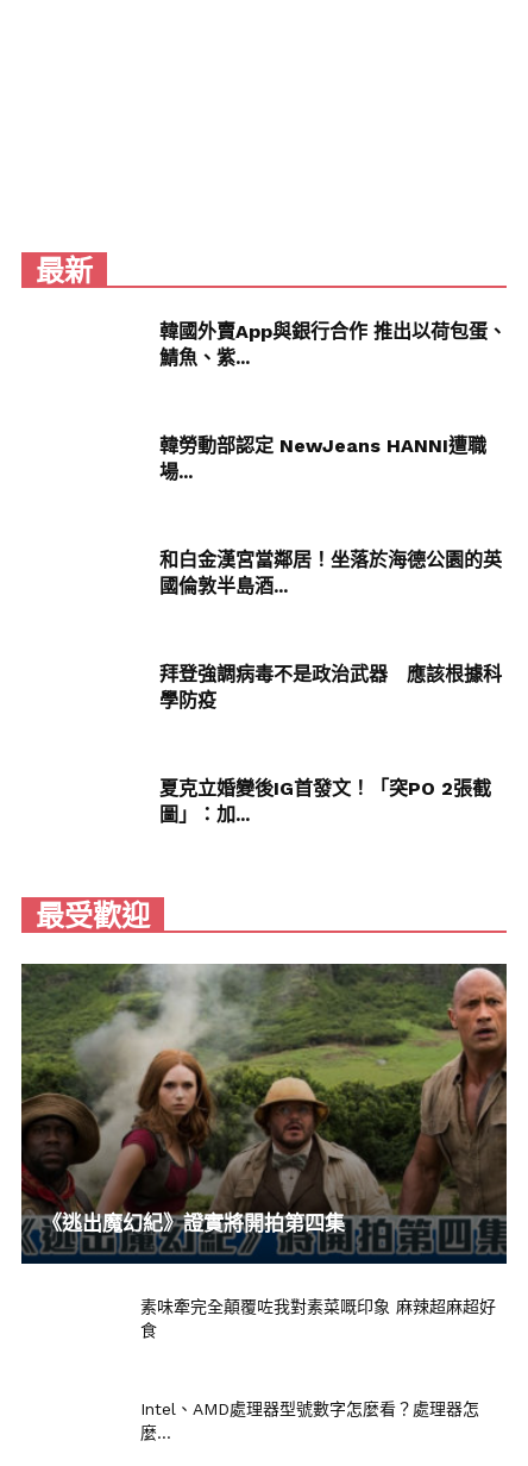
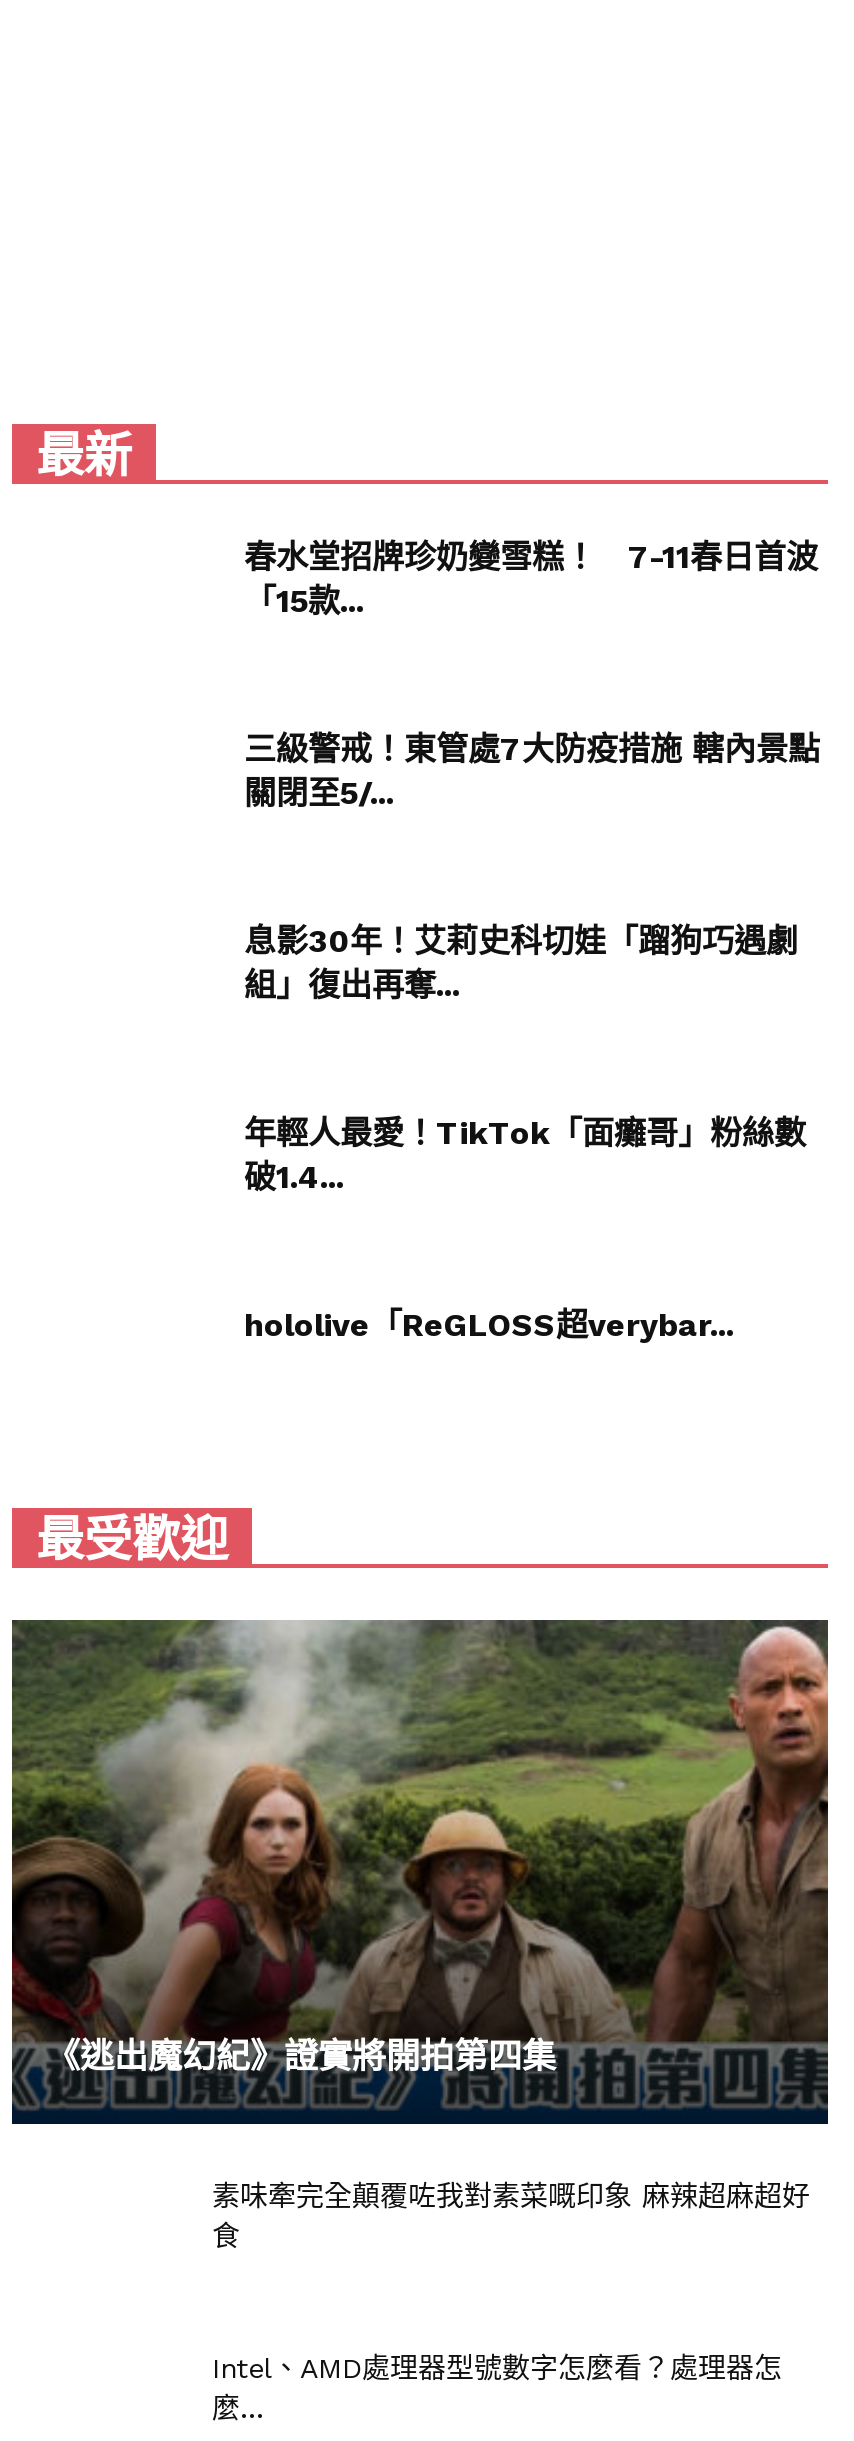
[159,320,507,369] 韓國外賣App與銀行合作 推出以荷包蛋、 | 鯖魚、紫... -> [244,538,818,620] 春水堂招牌珍奶變雪糕！ 7-11春日首波 | 「15款...
[159,434,486,483] 韓勞動部認定 NewJeans HANNI遭職 | 場... -> [244,730,820,812] 三級警戒！東管處7大防疫措施 轄內景點 | 關閉至5/...
[159,549,502,597] 和白金漢宮當鄰居！坐落於海德公園的英 | 國倫敦半島酒... -> [244,922,798,1004] 息影30年！艾莉史科切娃「蹓狗巧遇劇 | 組」復出再奪...
[159,663,502,712] 拜登強調病毒不是政治武器 應該根據科 | 學防疫 -> [244,1114,806,1196] 年輕人最愛！TikTok「面癱哥」粉絲數 | 破1.4...
[159,777,491,826] 夏克立婚變後IG首發文！「突PO 2張截 | 圖」：加... -> [244,1306,734,1344] hololive「ReGLOSS超verybar...

